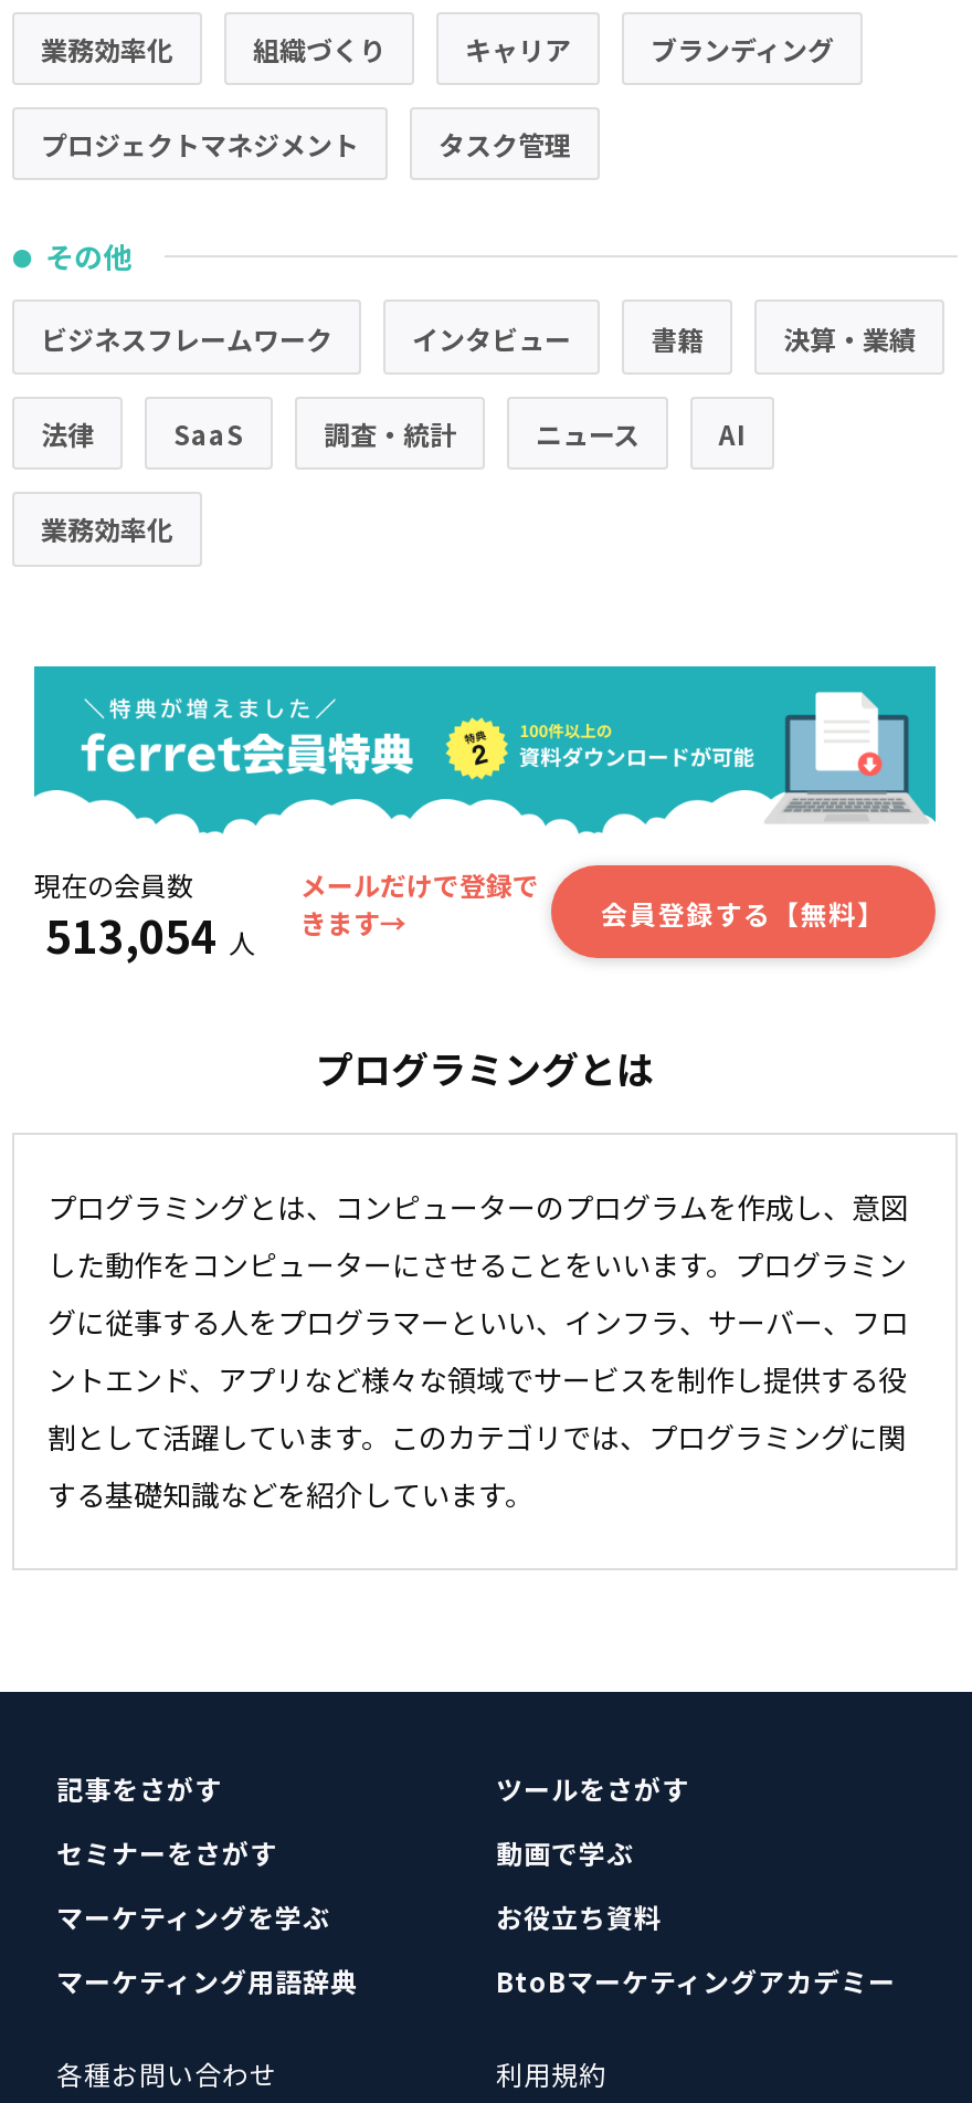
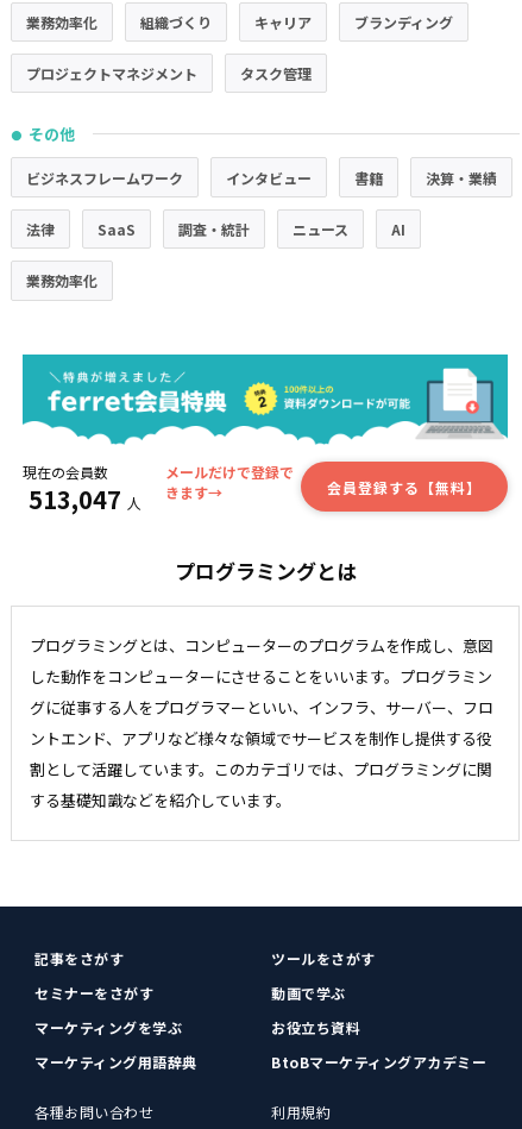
[45,904,255,968] 513,054 人 -> [29,482,141,517] 513,047 人

